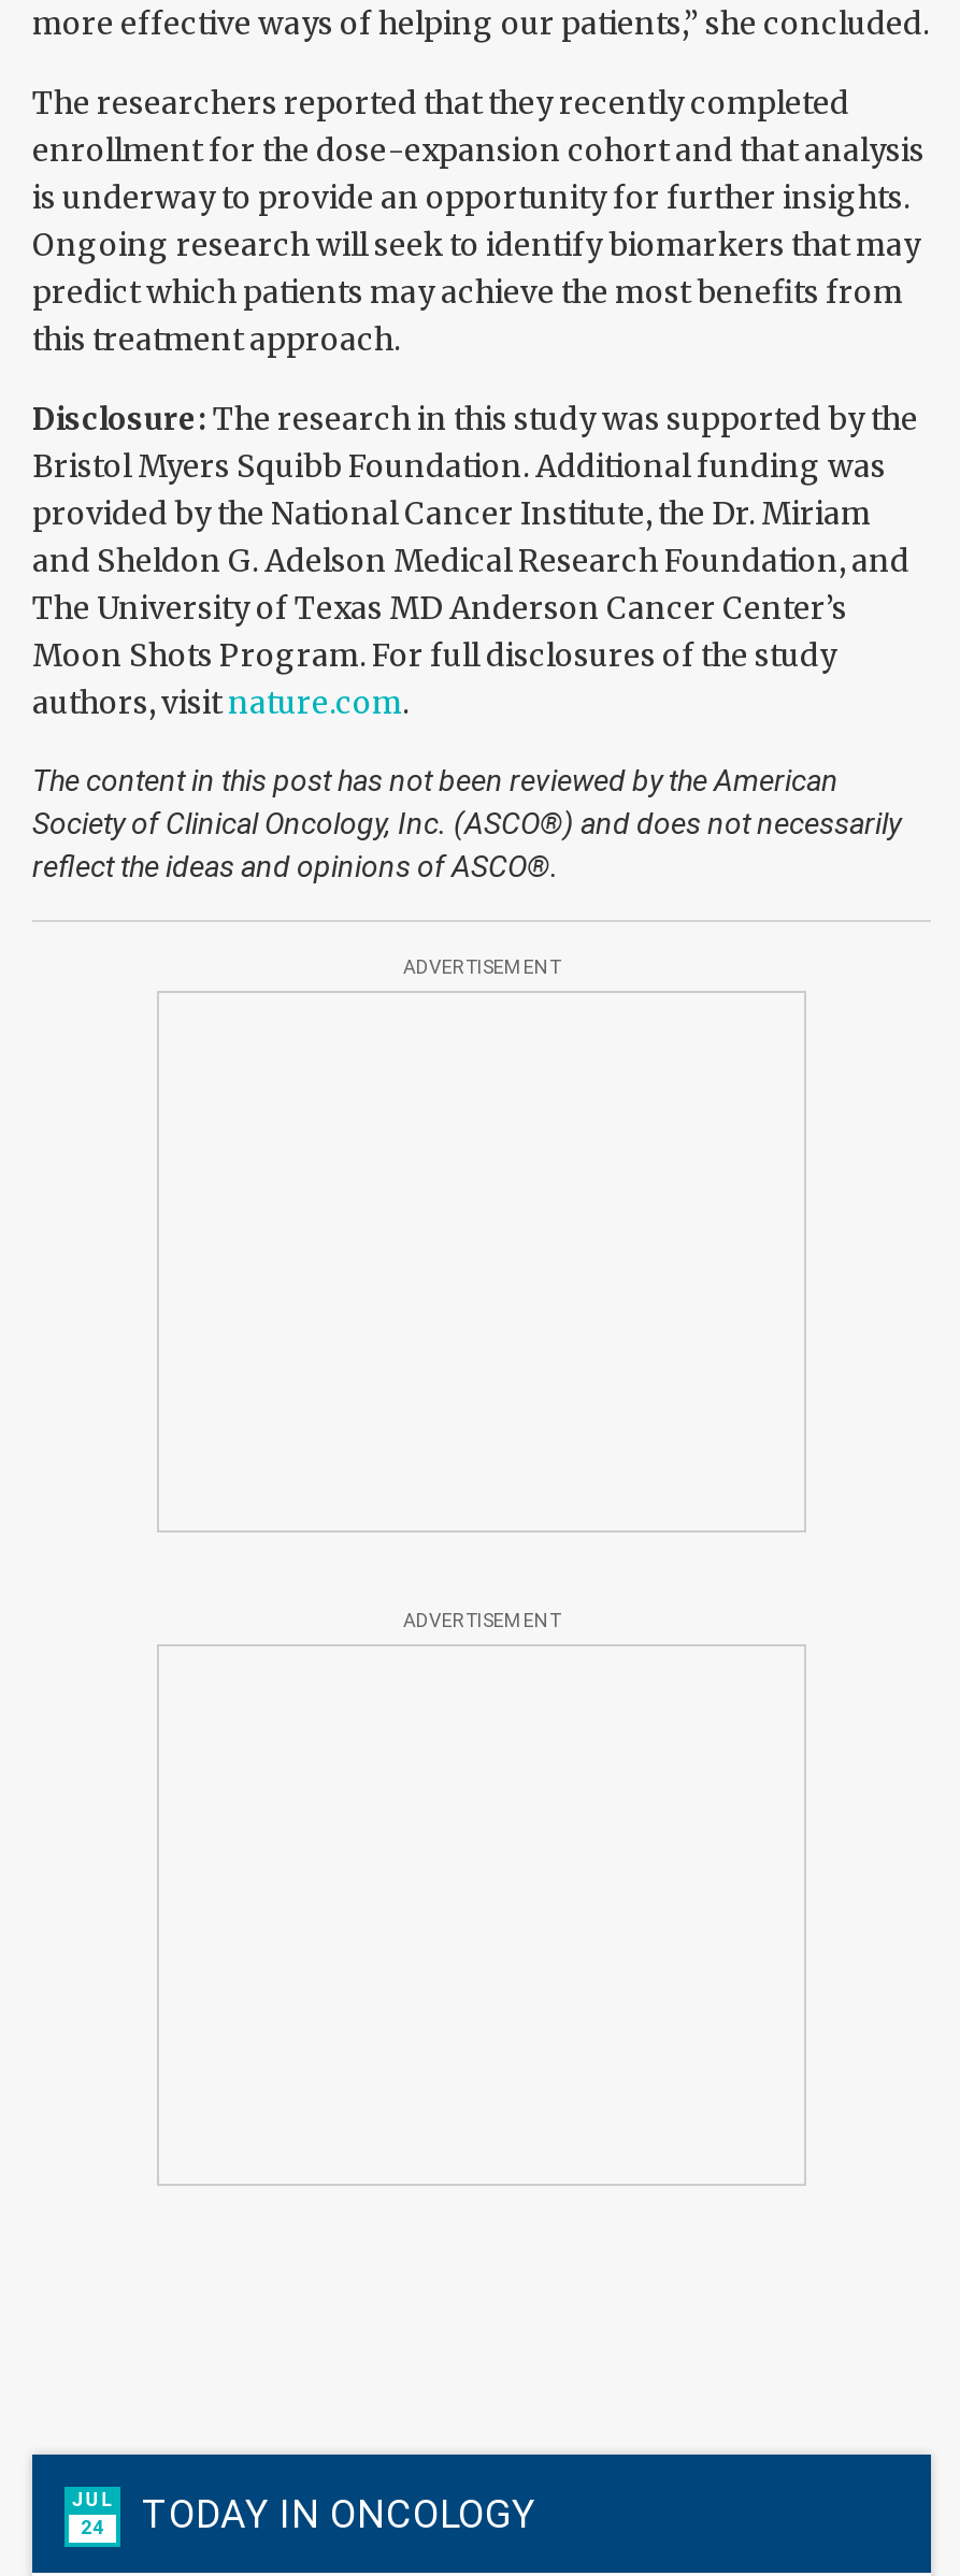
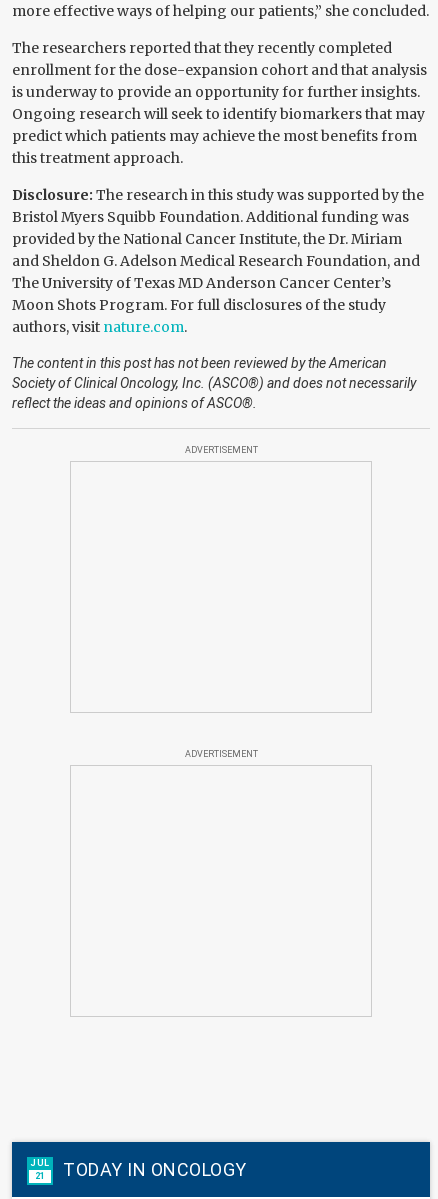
[71,2489,536,2538] JUL 24 TODAY IN ONCOLOGY -> [30,1158,246,1181] JUL 21 TODAY IN ONCOLOGY

